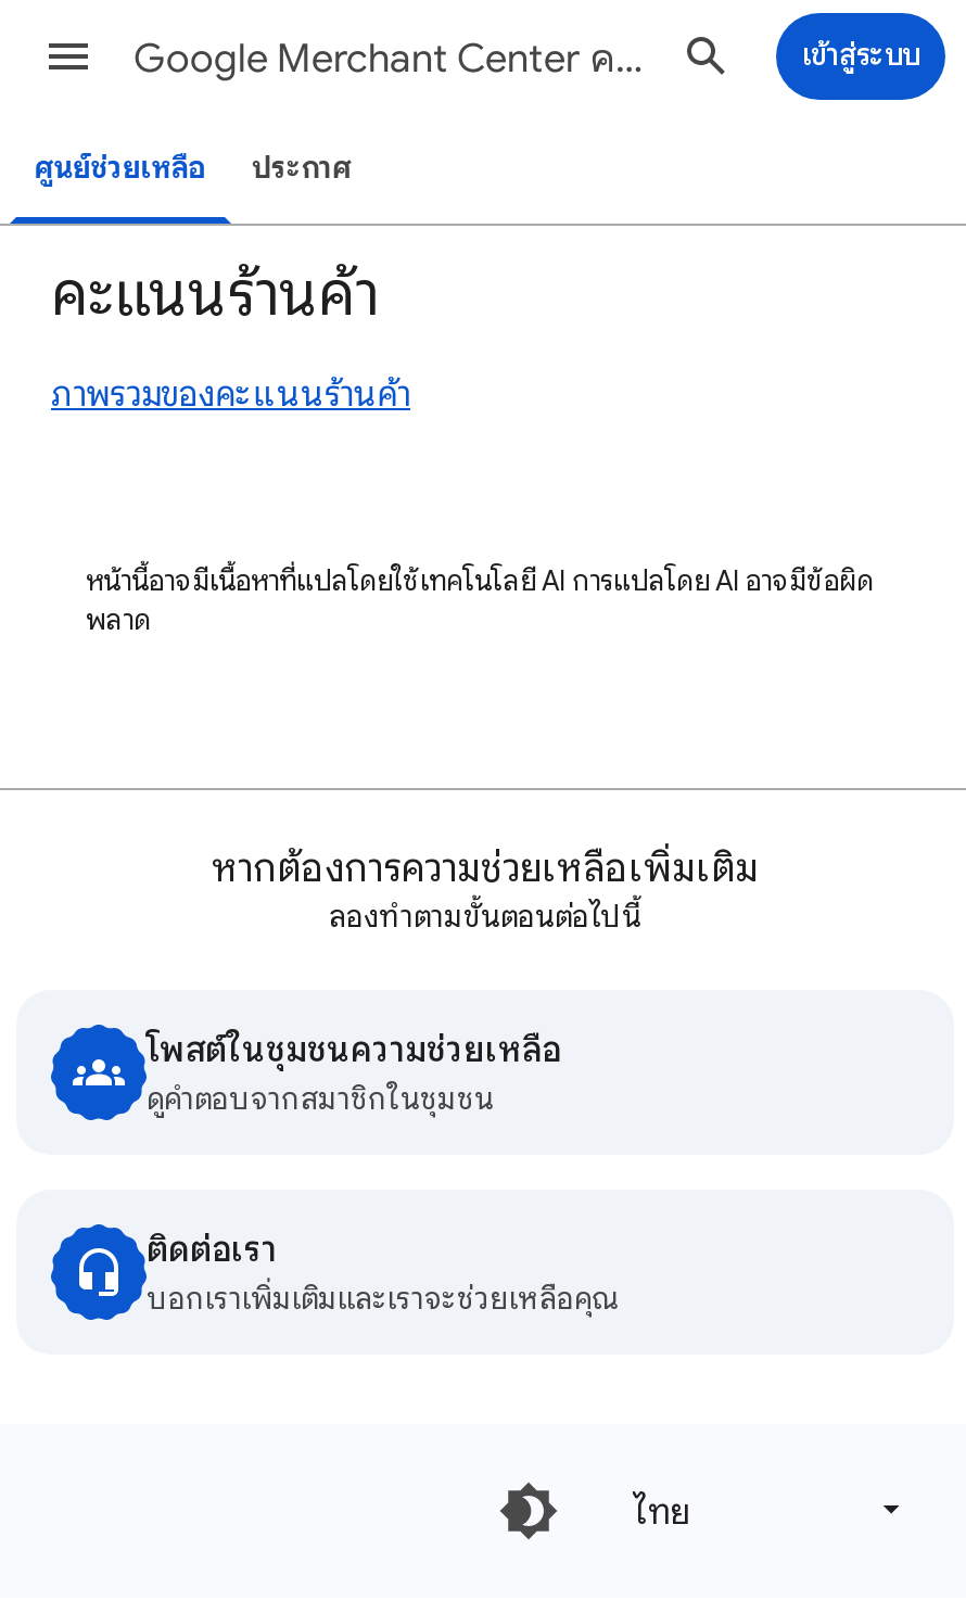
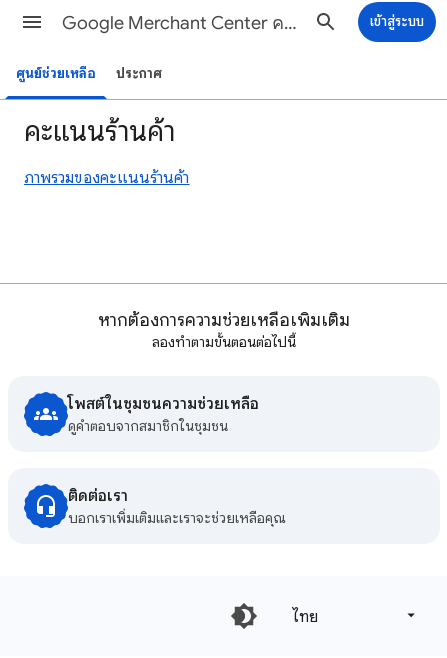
[86,562,874,638] หน้านี้อาจมีเนื้อหาที่แปลโดยใช้เทคโนโลยี AI การแปลโดย AI อาจมีข้อผิด | พลาด -> none

